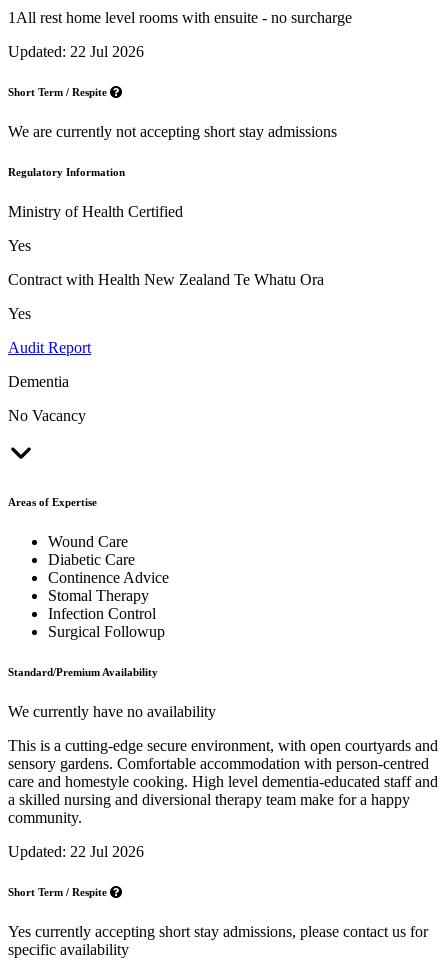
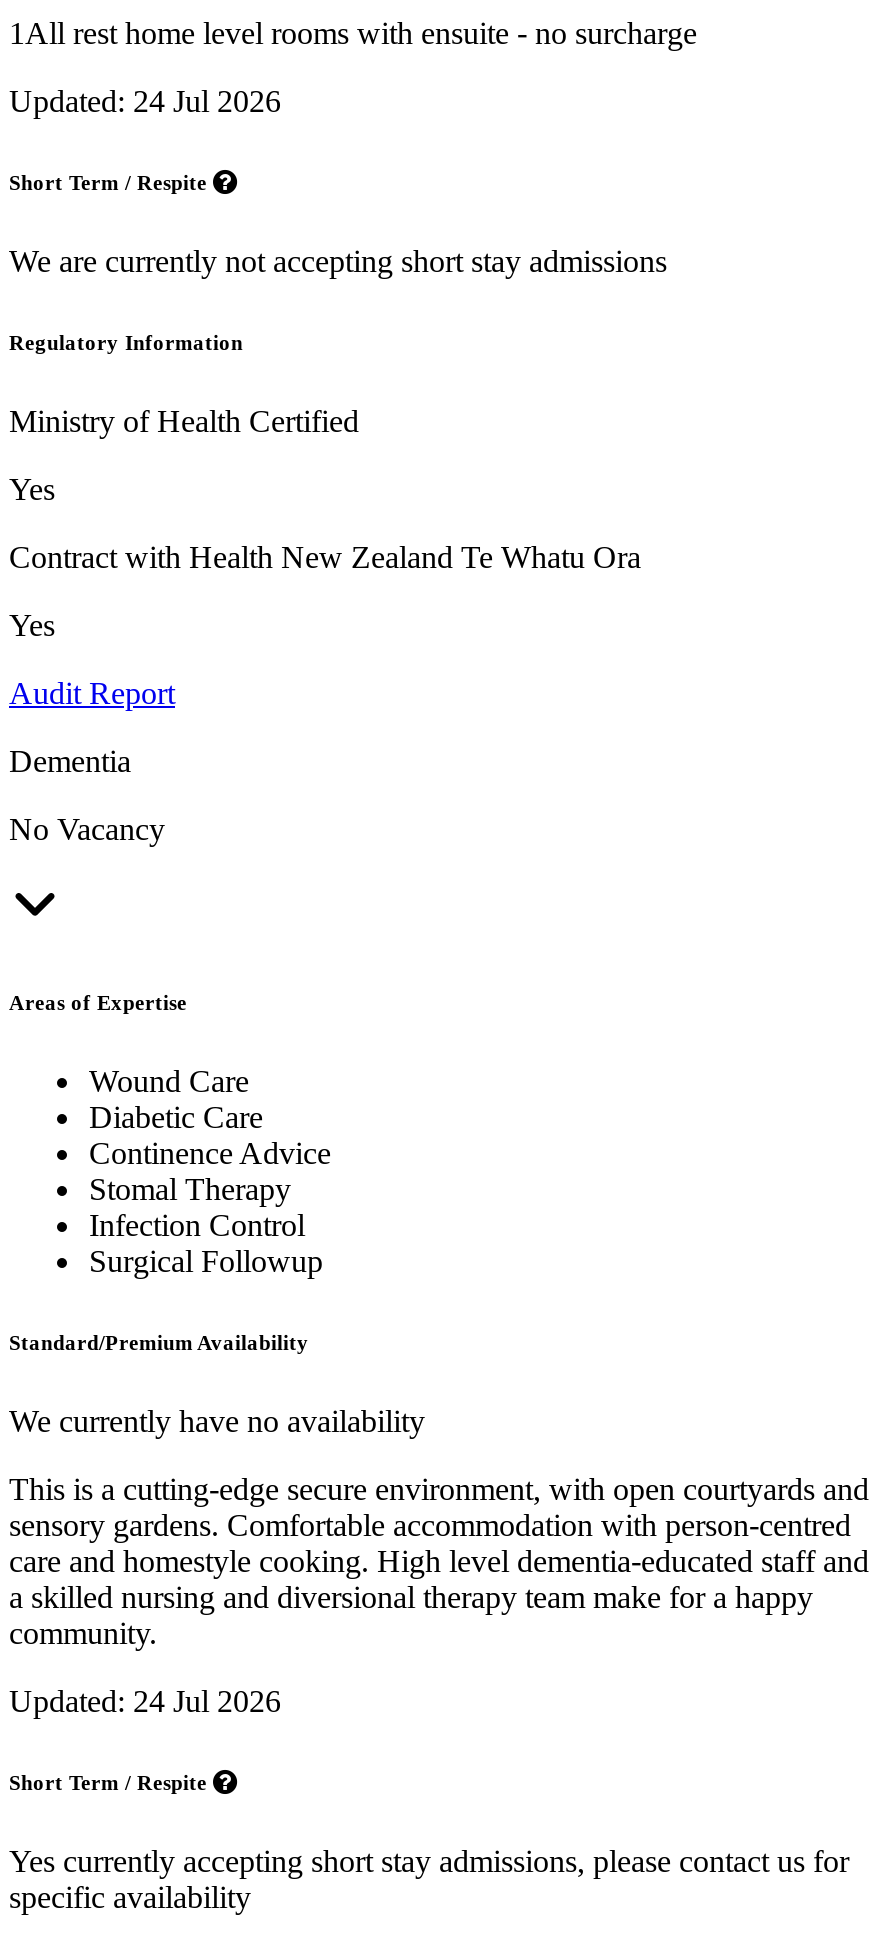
[8,43,144,60] Updated: 22 Jul 2026 -> [9,84,281,118] Updated: 24 Jul 2026
[8,843,144,860] Updated: 22 Jul 2026 -> [9,1683,281,1717] Updated: 24 Jul 2026

